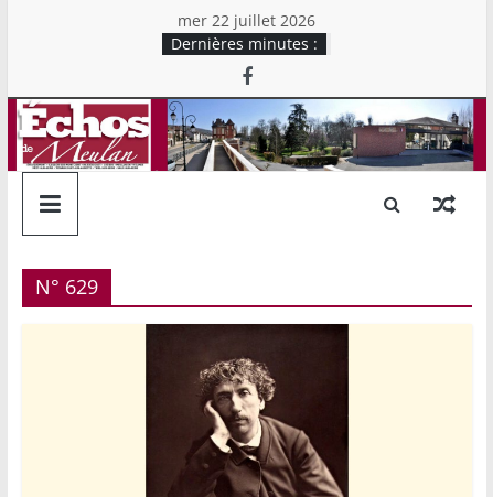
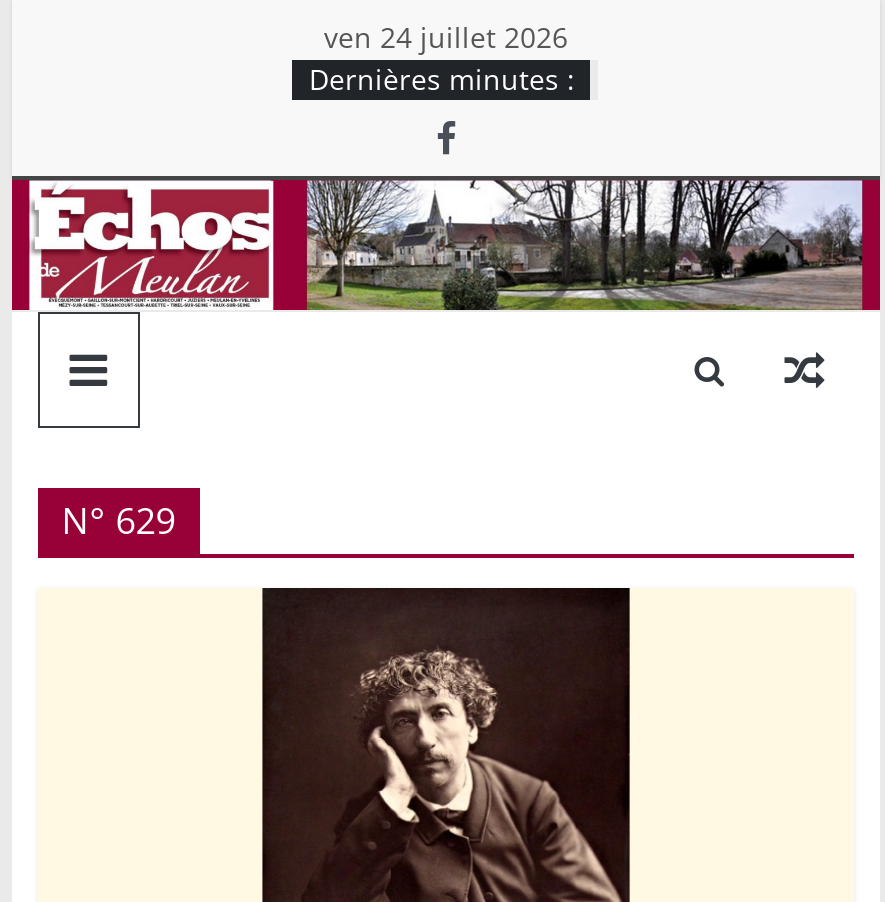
[178,10,316,31] mer 22 juillet 2026 -> [324,18,568,56] ven 24 juillet 2026
[167,99,476,172] [image] -> [302,178,864,312] [image]

